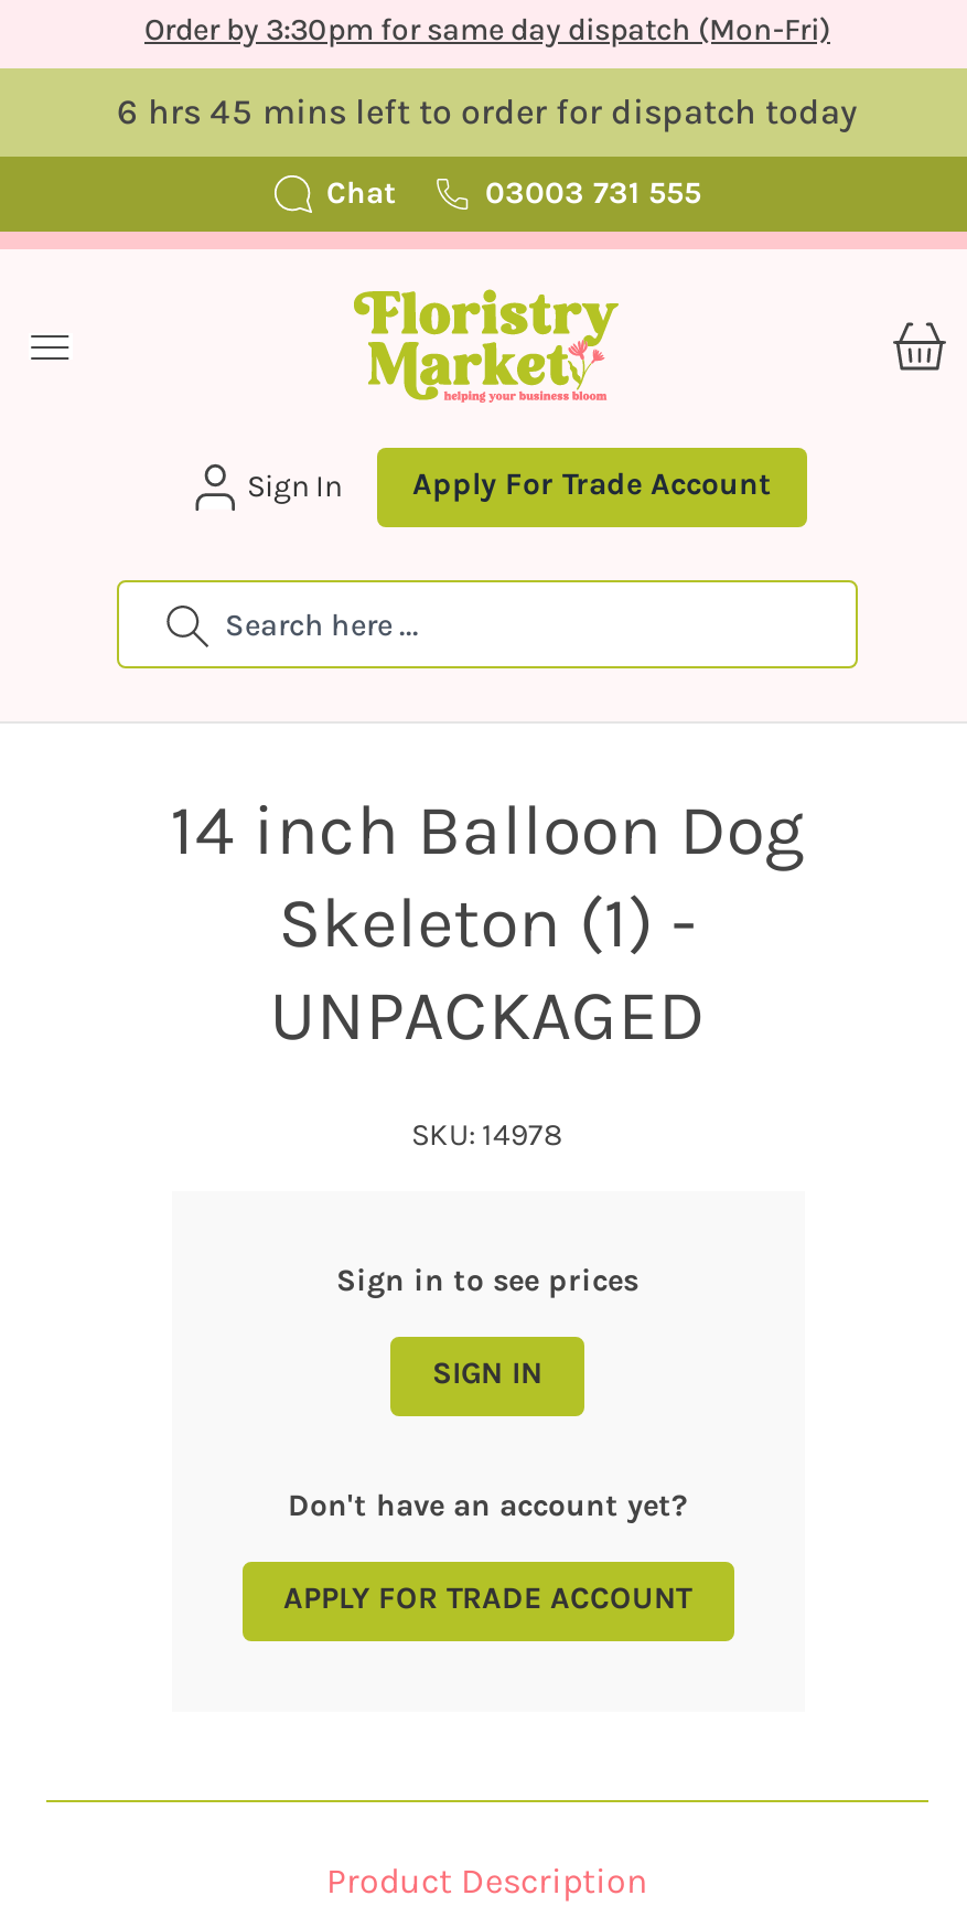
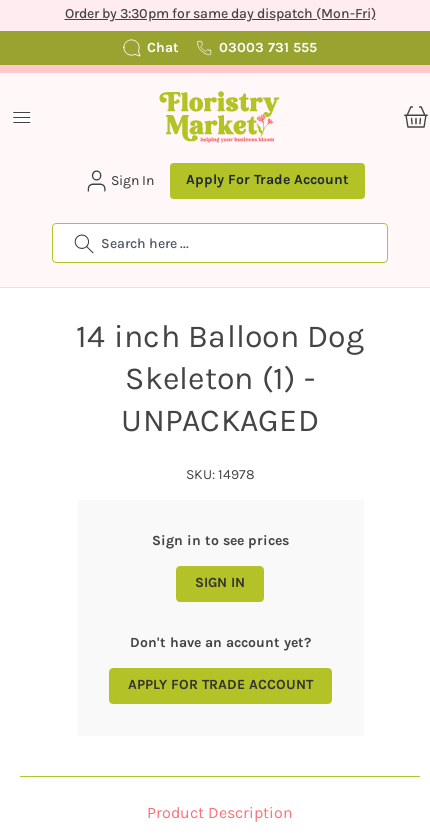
[117,90,858,132] 6 hrs 45 mins left to order for dispatch today -> none

